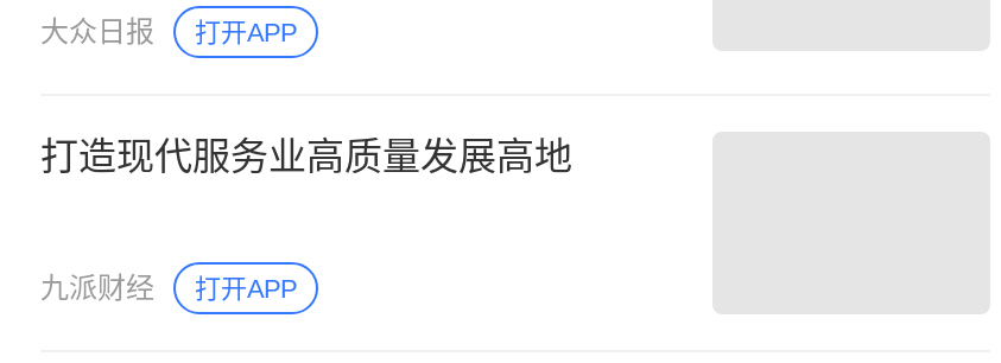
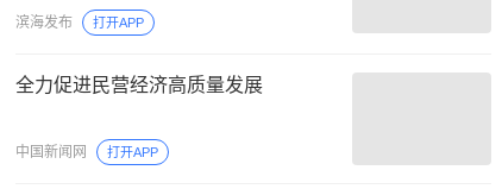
[40,15,154,48] 大众日报 -> [15,15,73,31] 滨海发布
[40,136,572,176] 打造现代服务业高质量发展高地 -> [15,75,263,95] 全力促进民营经济高质量发展
[40,272,154,306] 九派财经 -> [15,144,87,160] 中国新闻网

